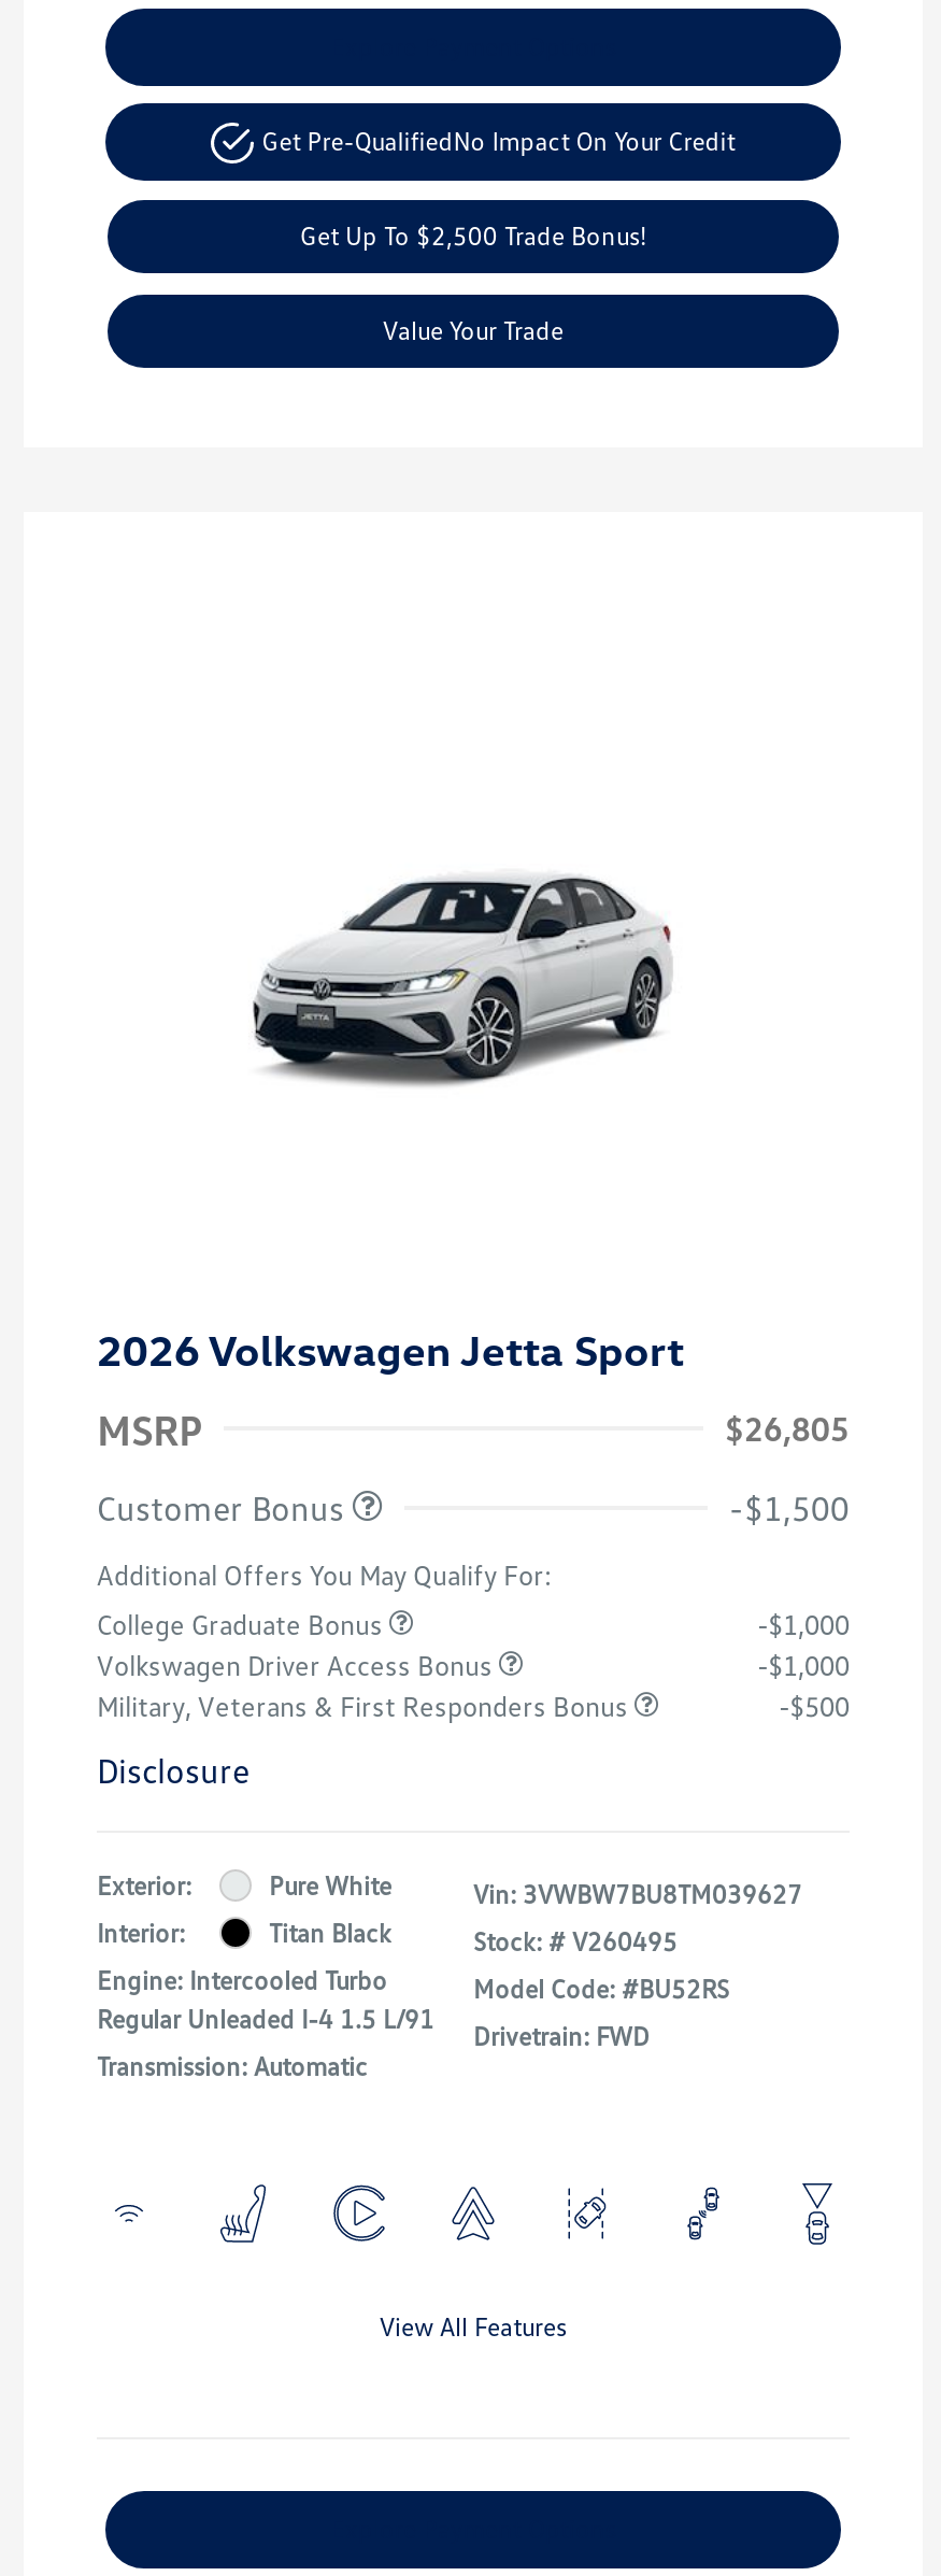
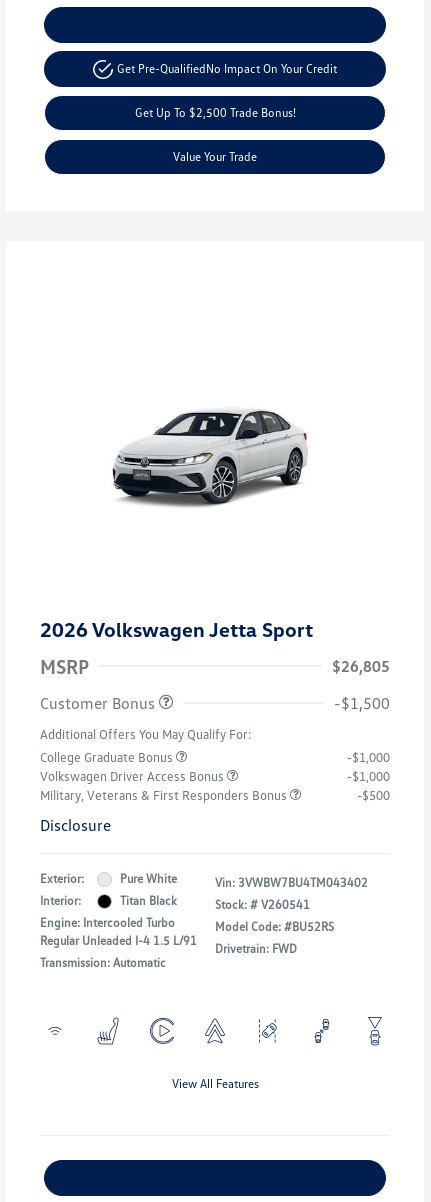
[473,1877,802,1909] Vin: 3VWBW7BU8TM039627 -> [215,875,368,890] Vin: 3VWBW7BU4TM043402
[473,1924,678,1956] Stock: # V260495 -> [215,897,310,912] Stock: # V260541

